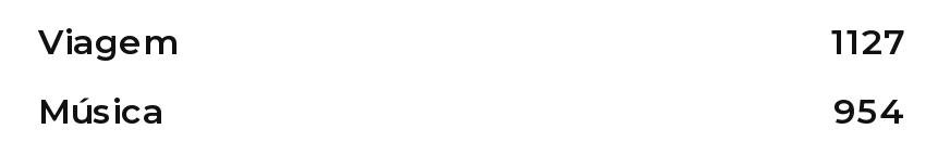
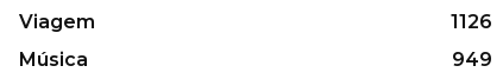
[831,21,905,62] 1127 -> [451,10,492,32] 1126
[833,90,905,131] 954 -> [452,48,492,70] 949

